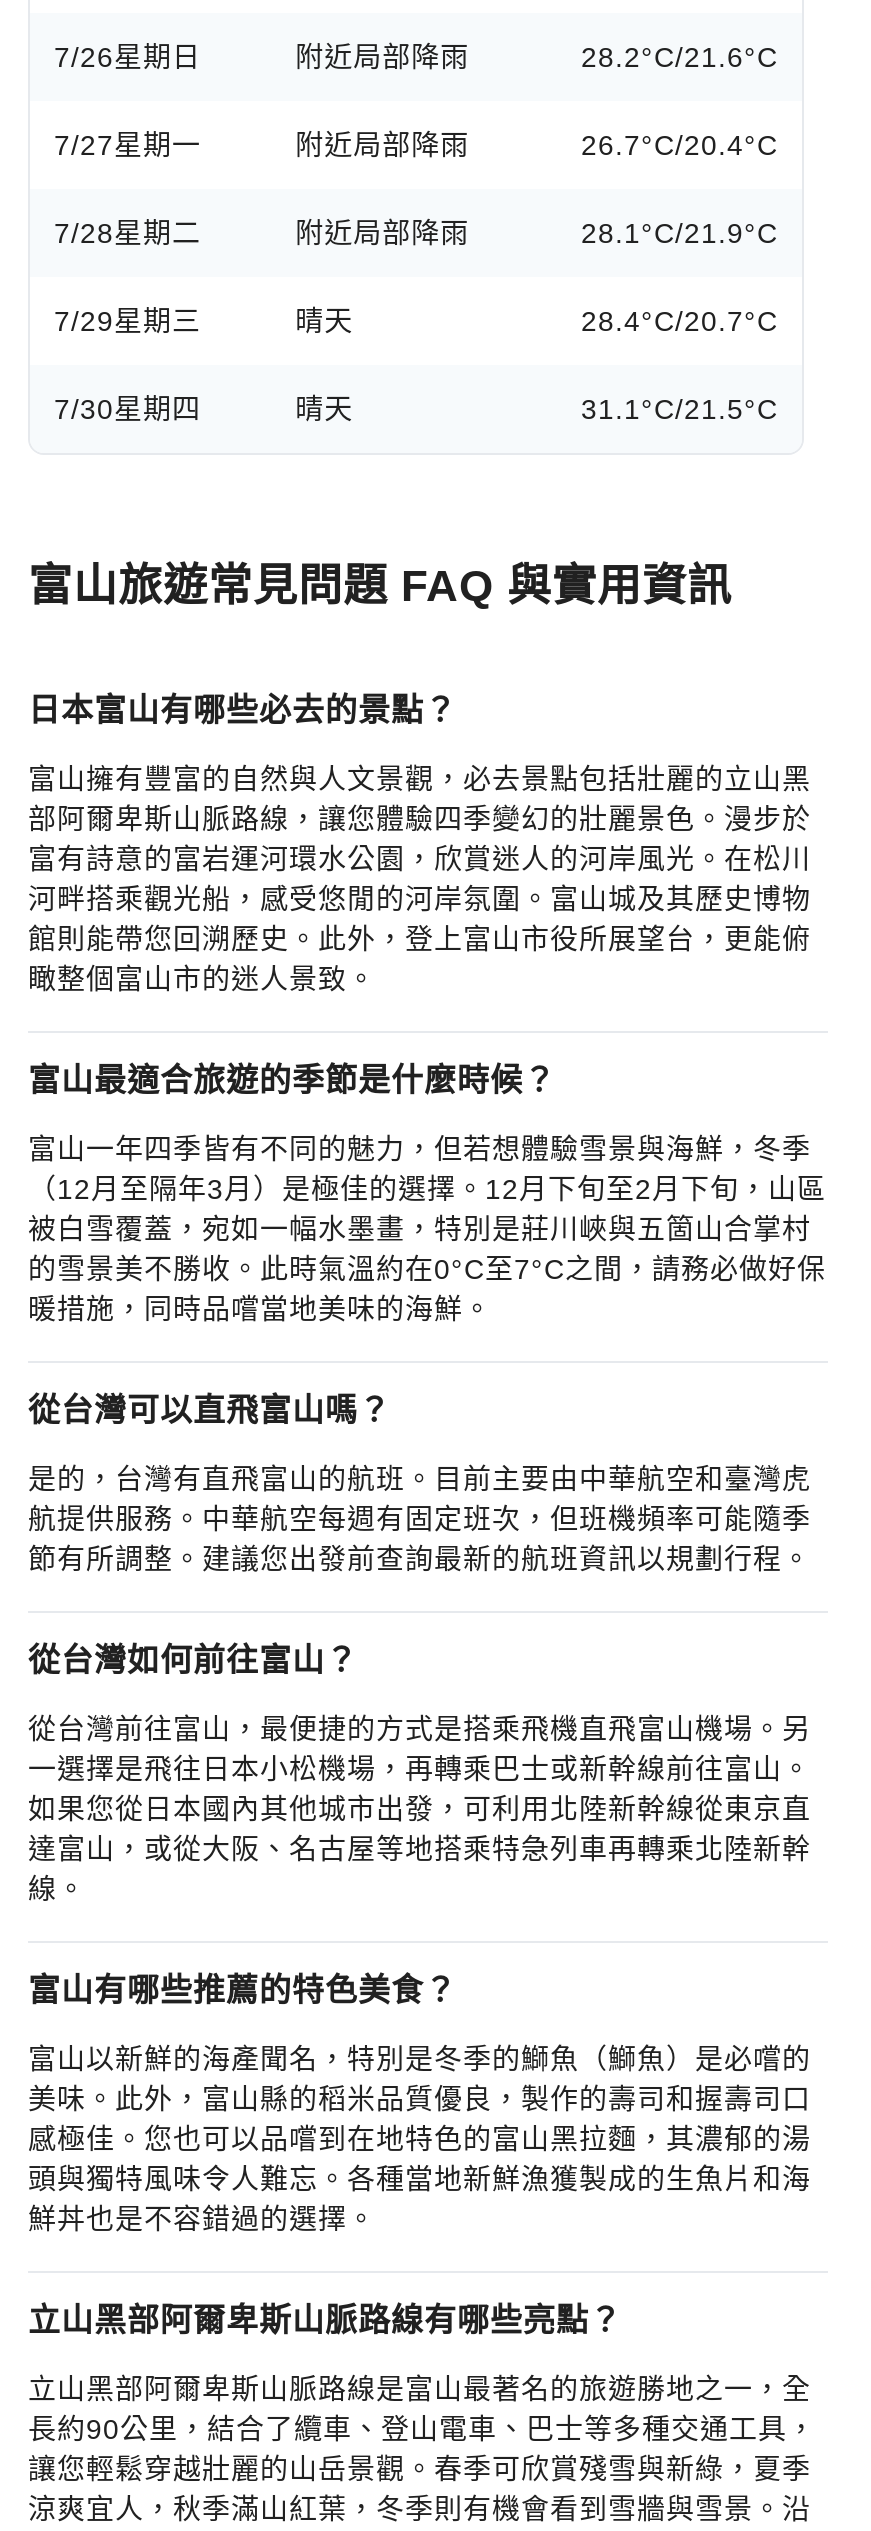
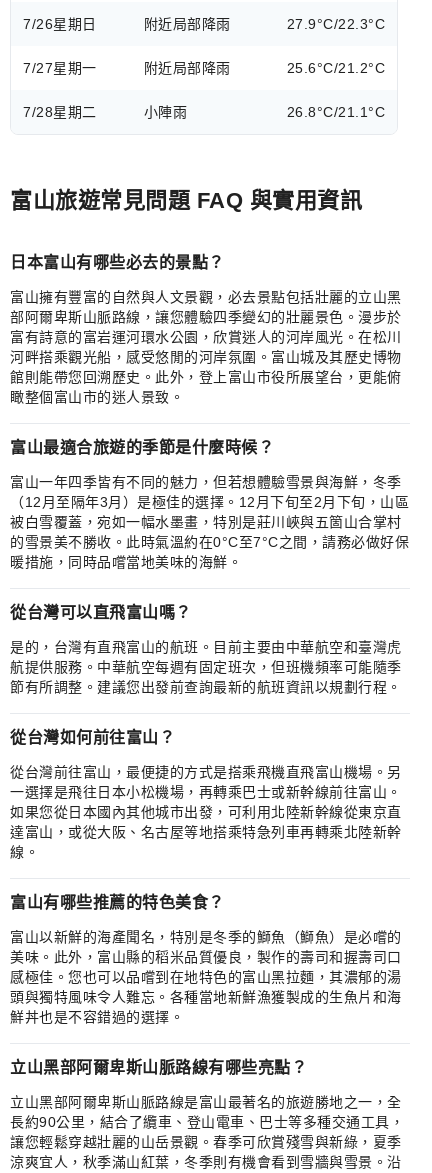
[581,41,778,73] 28.2°C/21.6°C -> [286,16,385,32] 27.9°C/22.3°C
[581,129,778,161] 26.7°C/20.4°C -> [286,60,385,76] 25.6°C/21.2°C
[54,217,778,425] 附近局部降雨 | 28.1°C/21.9°C | 7/29星期三 | 晴天 | 28.4°C/20.7°C | 7/30星期四 | 晴天 | 31.1°C/21.5°C -> [144,104,385,120] 小陣雨 | 26.8°C/21.1°C

